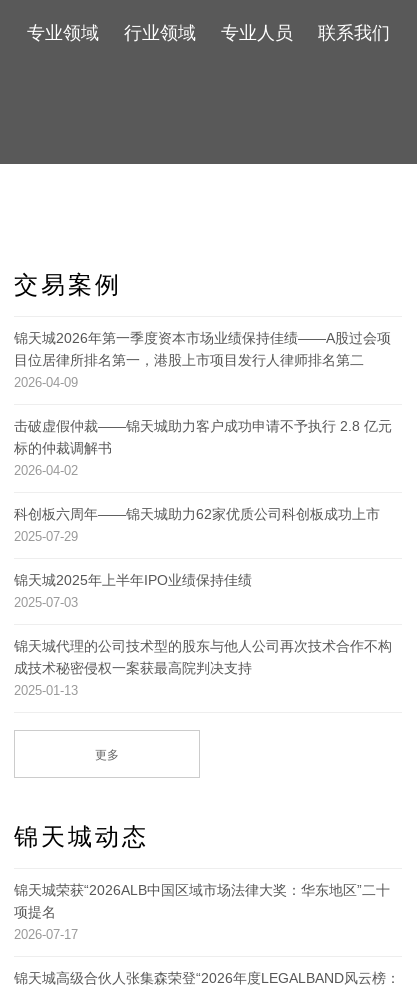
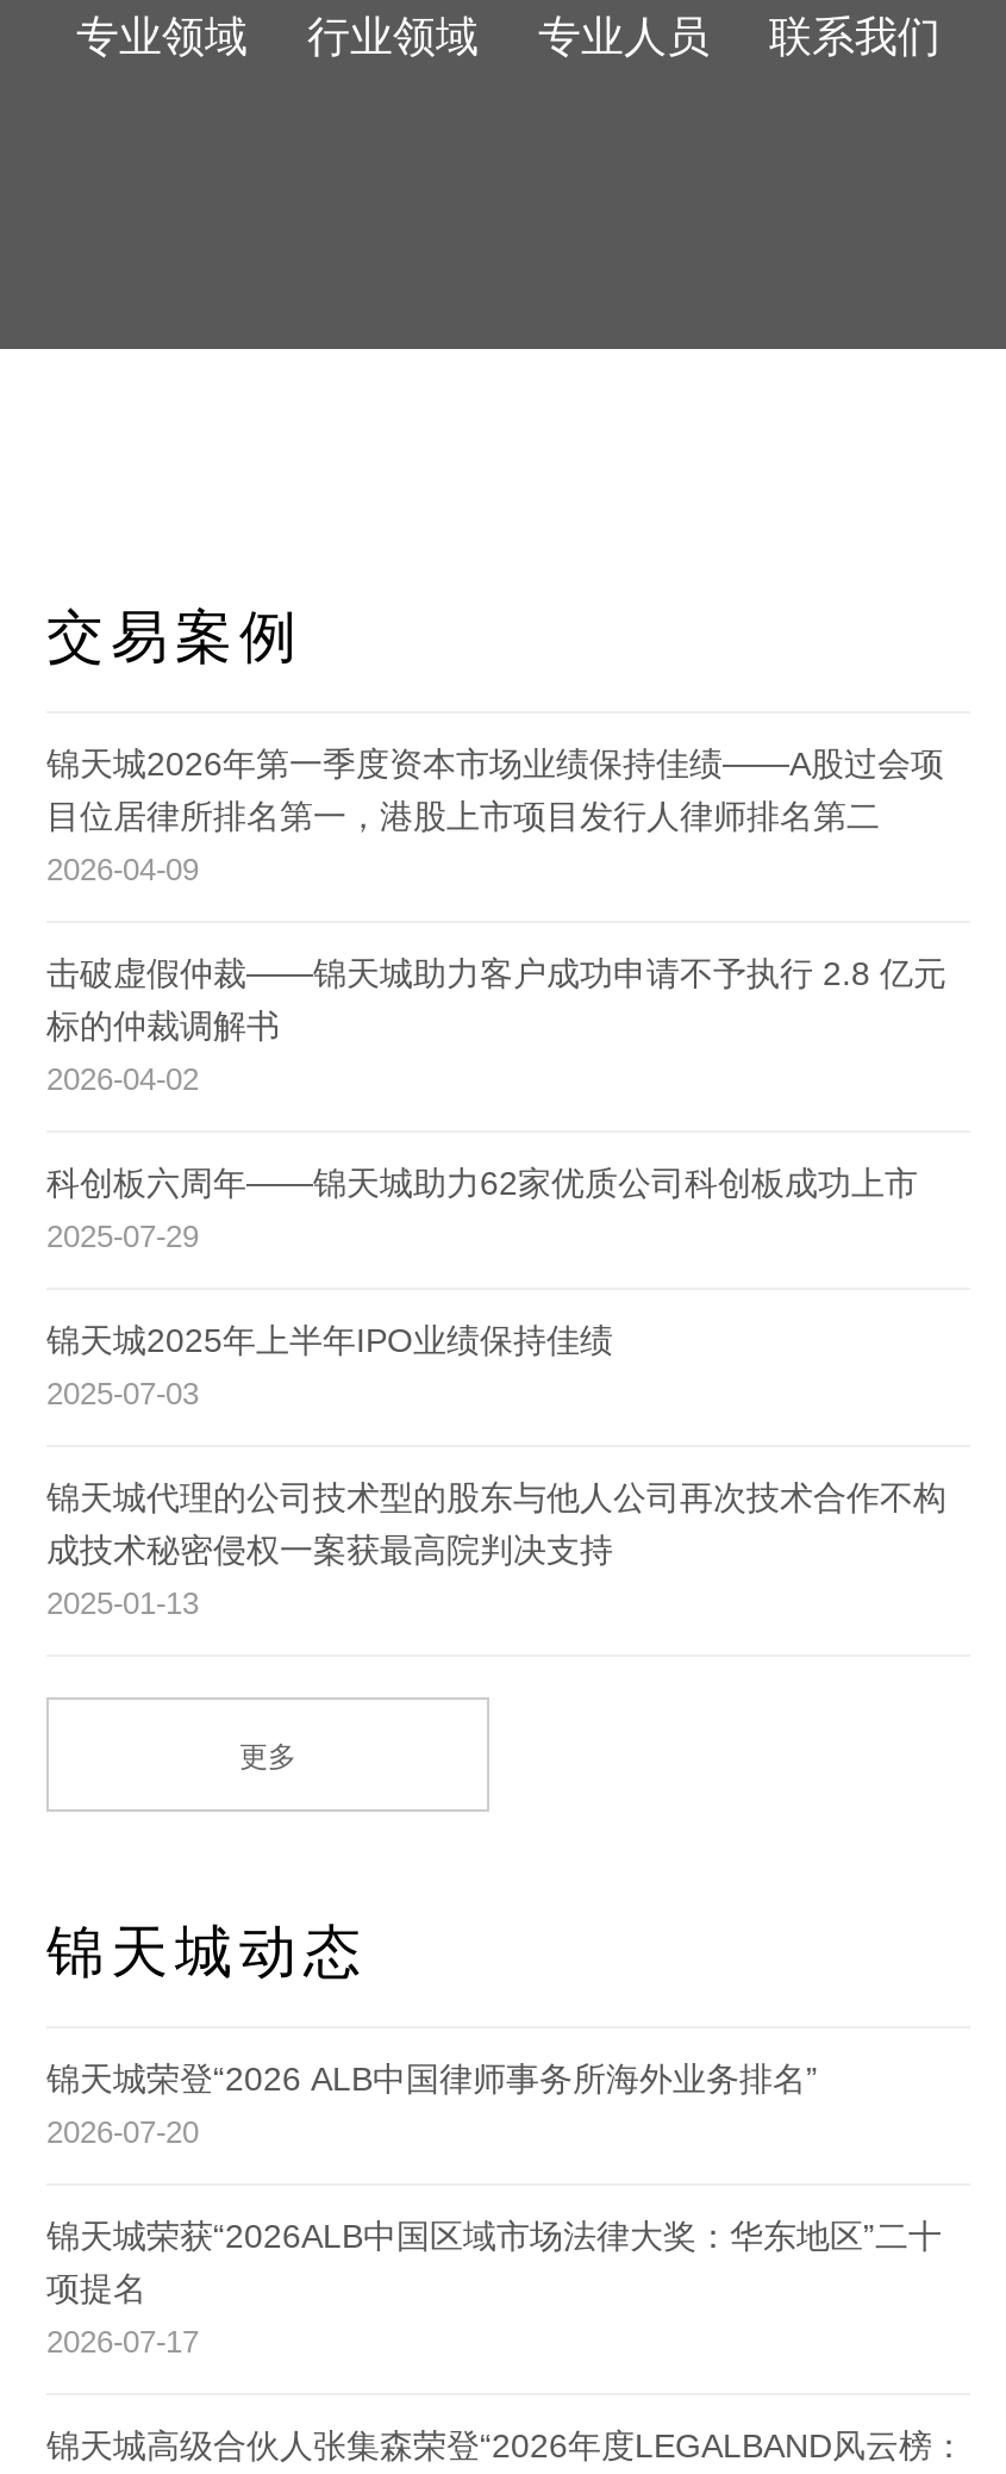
none -> [46,2059,818,2150] 锦天城荣登“2026 ALB中国律师事务所海外业务排名” | 2026-07-20

